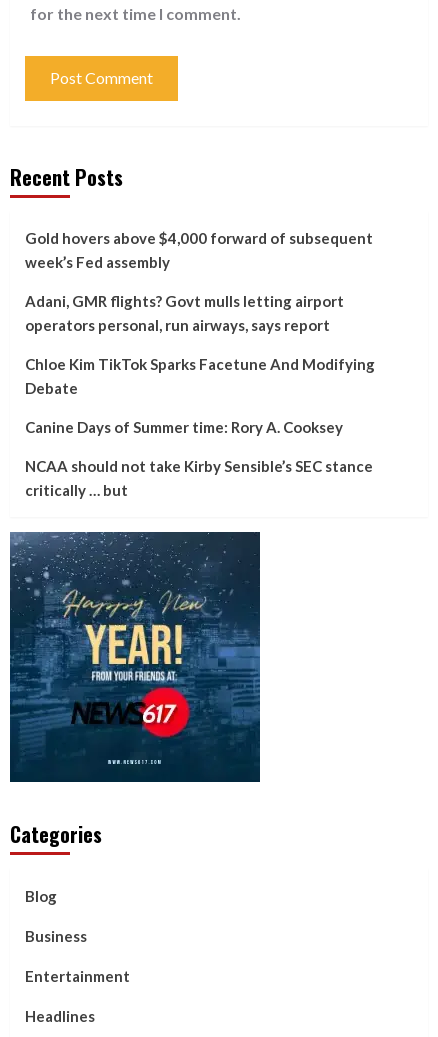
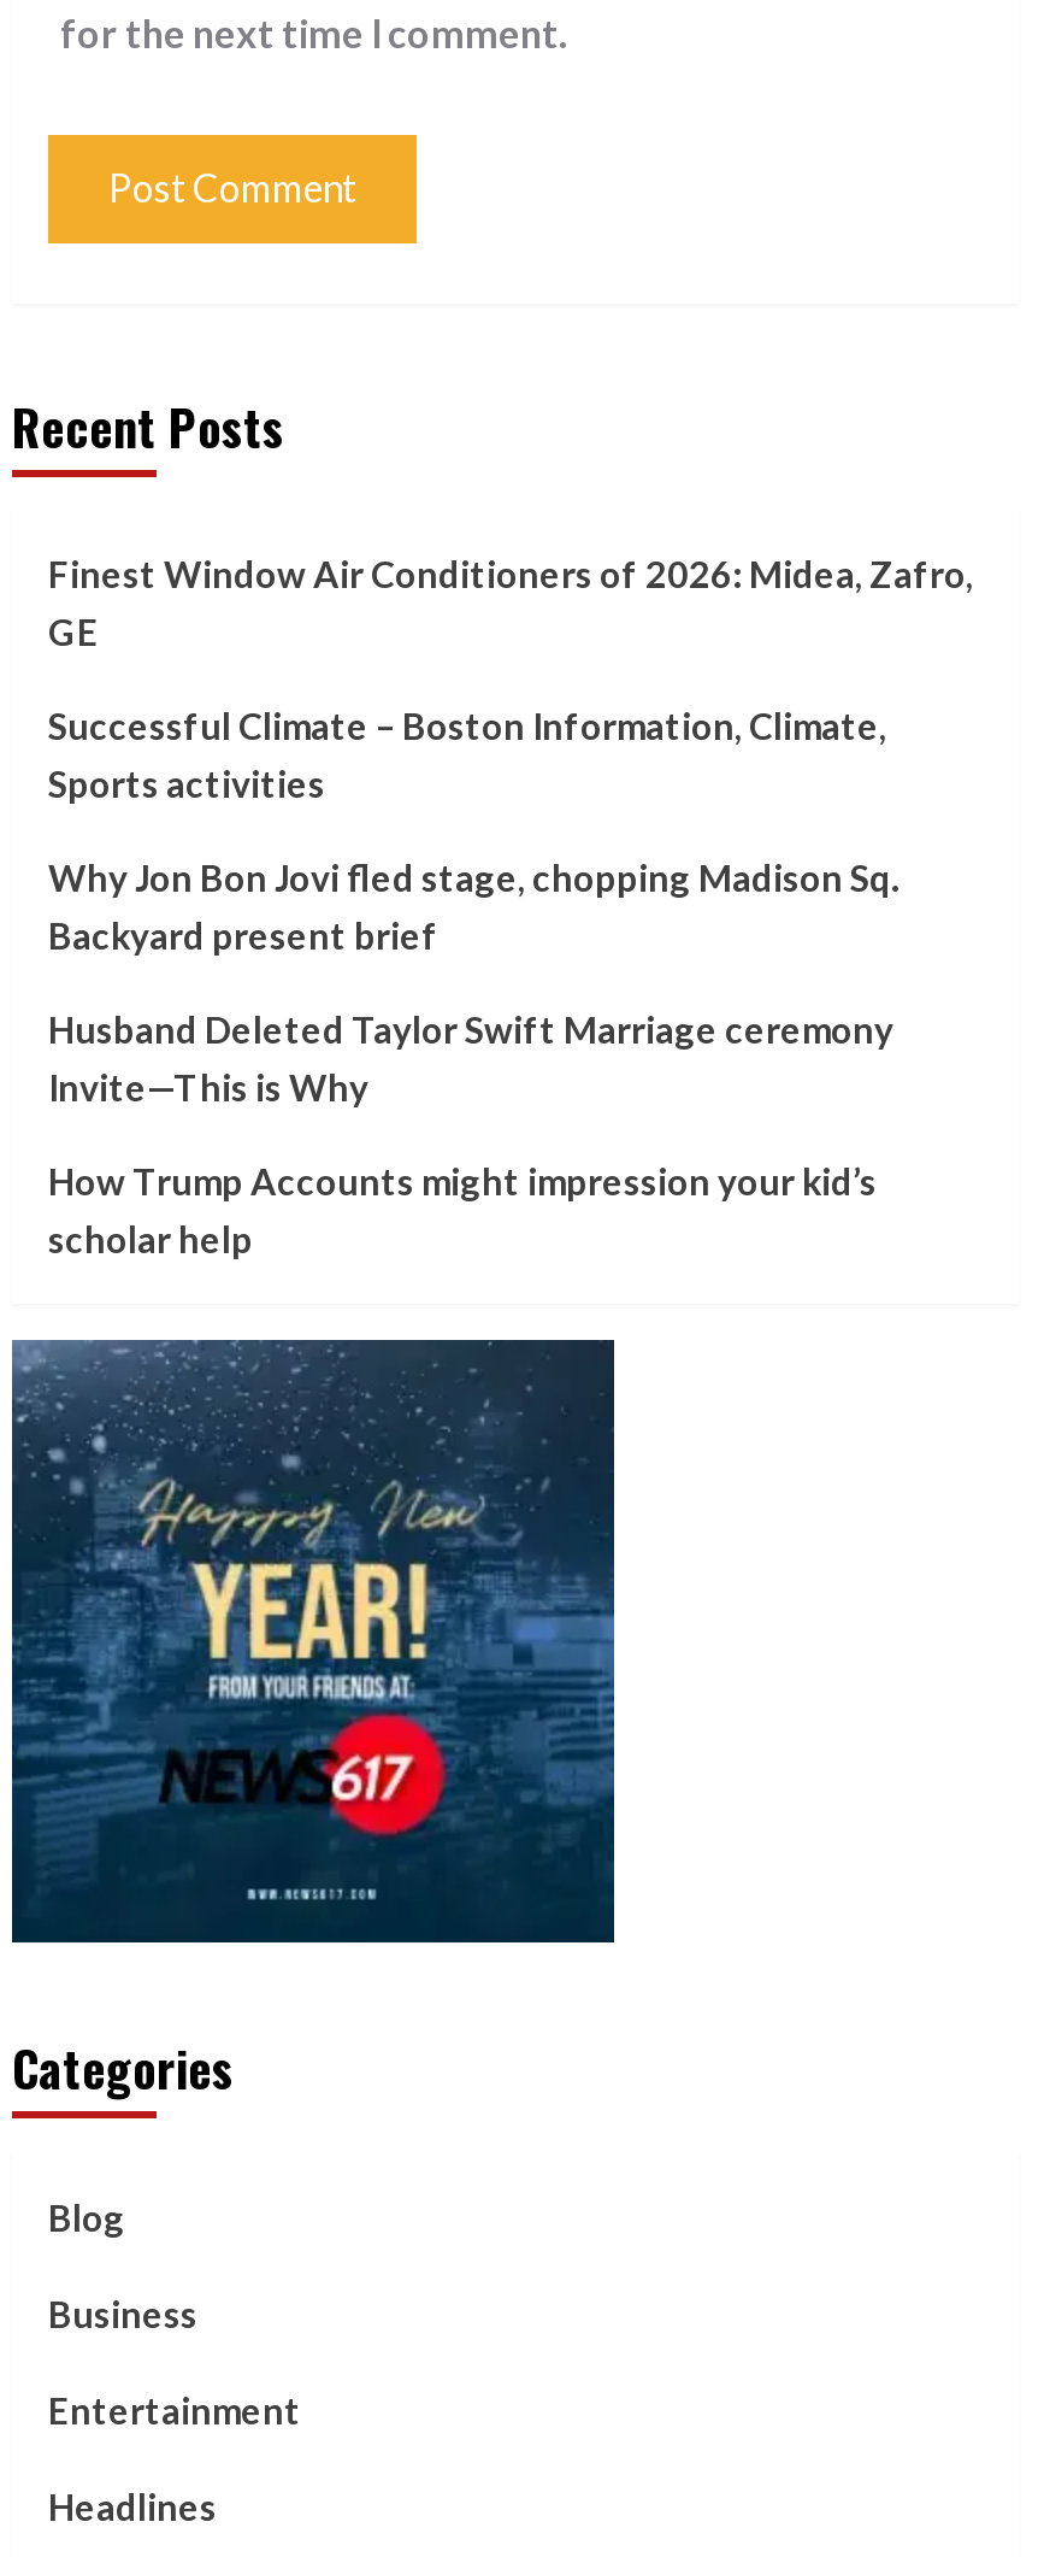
[25,229,373,271] Gold hovers above $4,000 forward of subsequent | week’s Fed assembly -> [48,551,973,653] Finest Window Air Conditioners of 2026: Midea, Zafro, | GE
[25,292,344,334] Adani, GMR flights? Govt mulls letting airport | operators personal, run airways, says report -> [48,703,886,804] Successful Climate – Boston Information, Climate, | Sports activities
[25,355,375,397] Chloe Kim TikTok Sparks Facetune And Modifying | Debate -> [48,855,898,956] Why Jon Bon Jovi fled stage, chopping Madison Sq. | Backyard present brief
[25,418,343,436] Canine Days of Summer time: Rory A. Cooksey -> [48,1007,893,1108] Husband Deleted Taylor Swift Marriage ceremony | Invite—This is Why
[25,457,373,499] NCAA should not take Kirby Sensible’s SEC stance | critically … but -> [48,1159,877,1260] How Trump Accounts might impression your kid’s | scholar help

